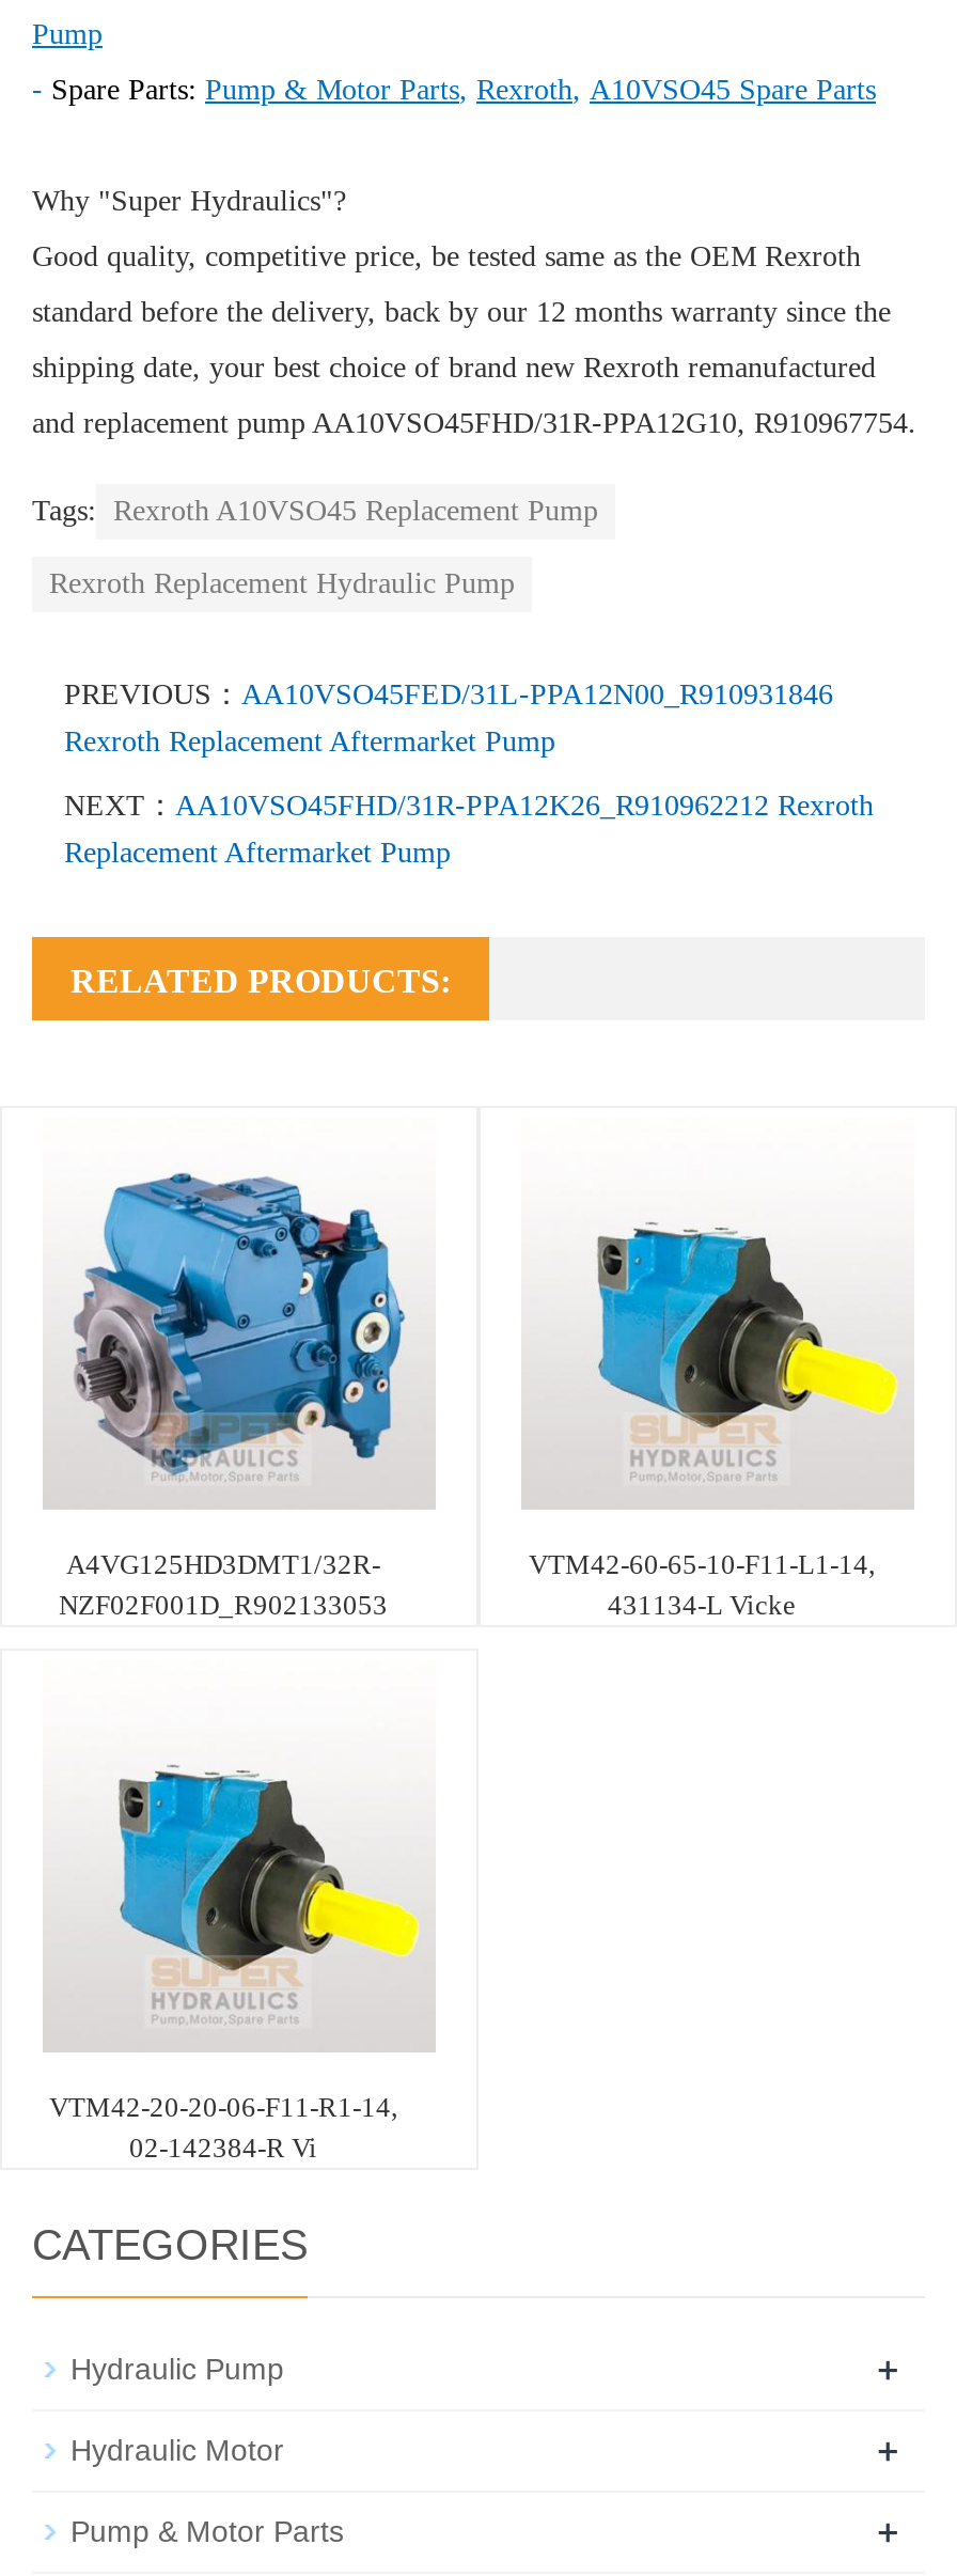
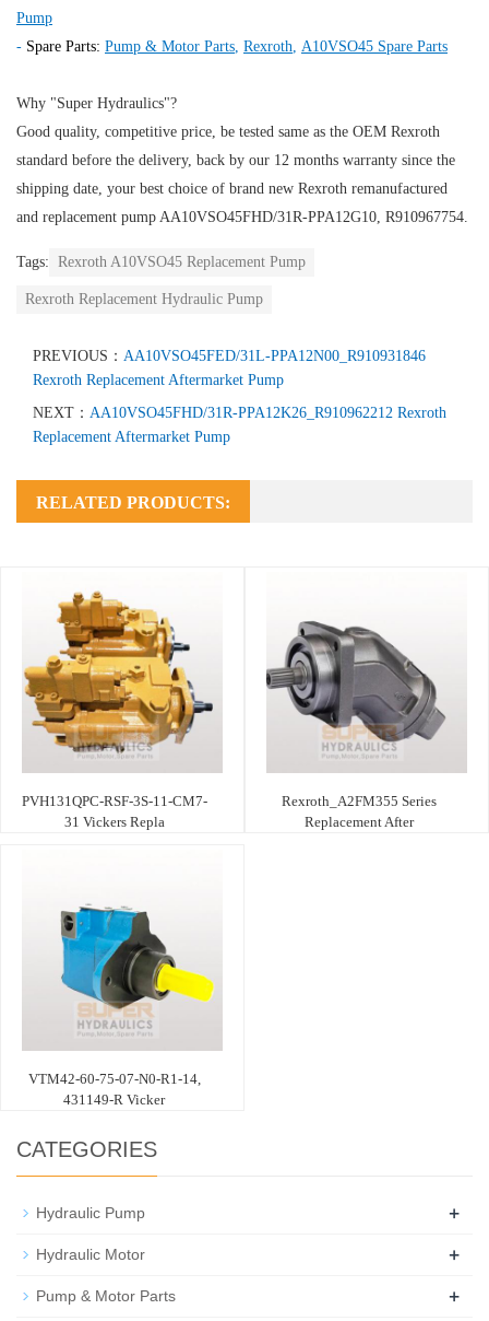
[47,1155,417,1620] [image] | A4VG125HD3DMT1/32R- | NZF02F001D_R902133053 -> [21,591,214,830] [image] | PVH131QPC-RSF-3S-11-CM7- | 31 Vickers Repla
[521,1213,899,1448] [image] -> [265,620,458,743] [image]
[529,1547,875,1620] VTM42-60-65-10-F11-L1-14, | 431134-L Vicke -> [281,792,436,830] Rexroth_A2FM355 Series | Replacement After
[49,2090,397,2163] VTM42-20-20-06-F11-R1-14, | 02-142384-R Vi -> [28,1070,200,1107] VTM42-60-75-07-N0-R1-14, | 431149-R Vicker

